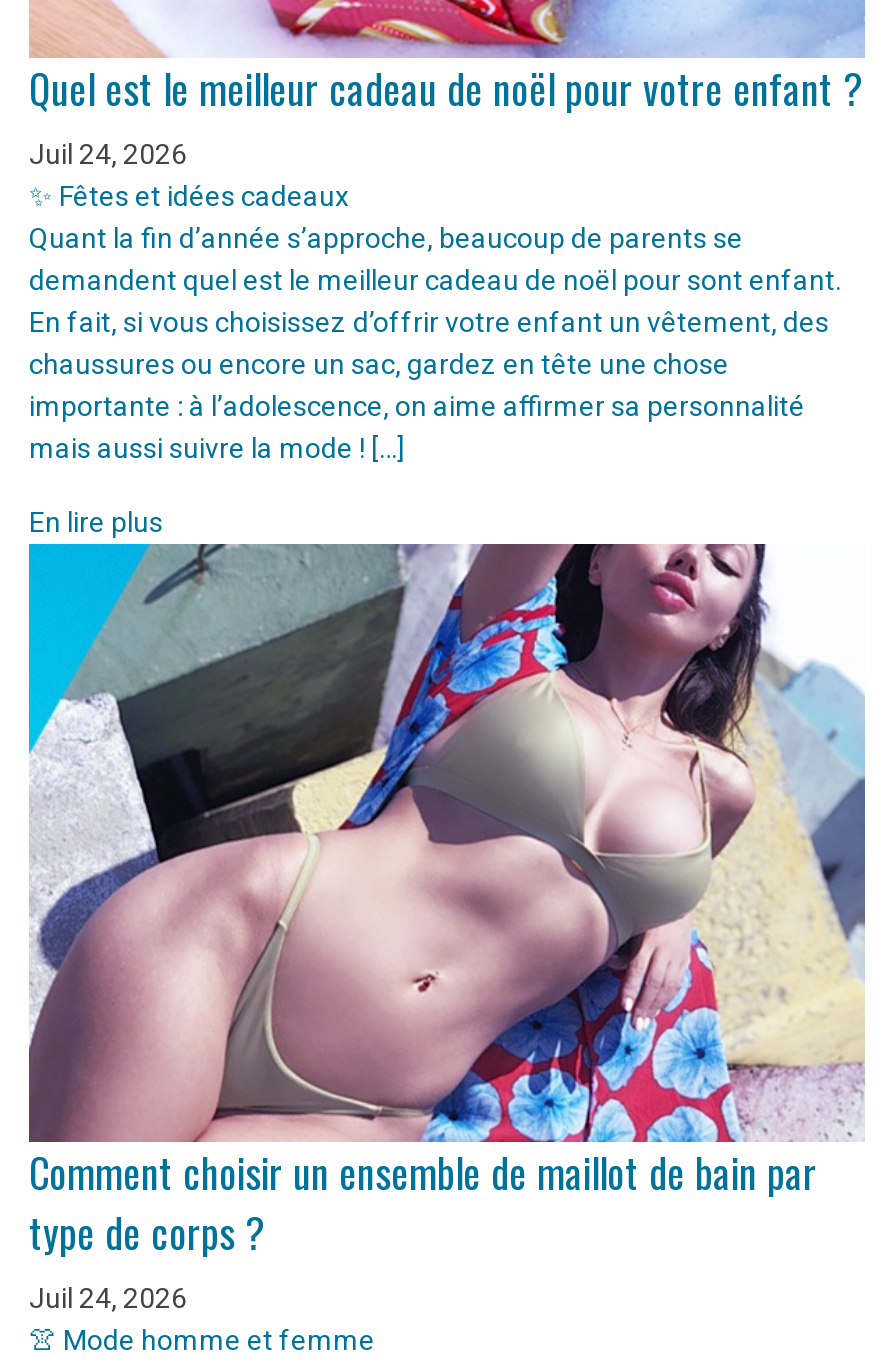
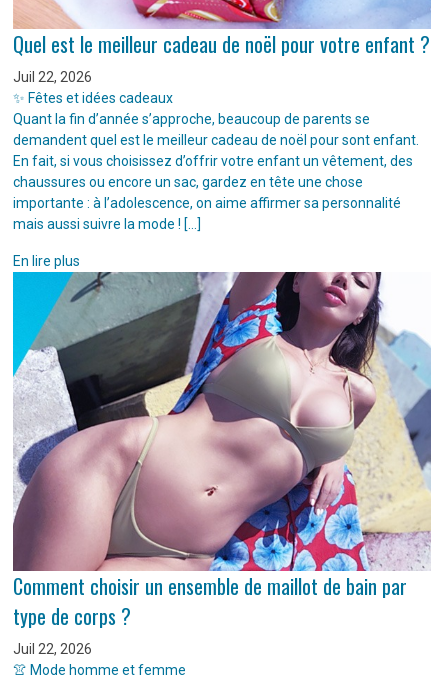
[29,139,187,171] Juil 24, 2026 -> [13,69,92,85] Juil 22, 2026
[29,1281,187,1313] Juil 24, 2026 -> [13,640,92,656] Juil 22, 2026

